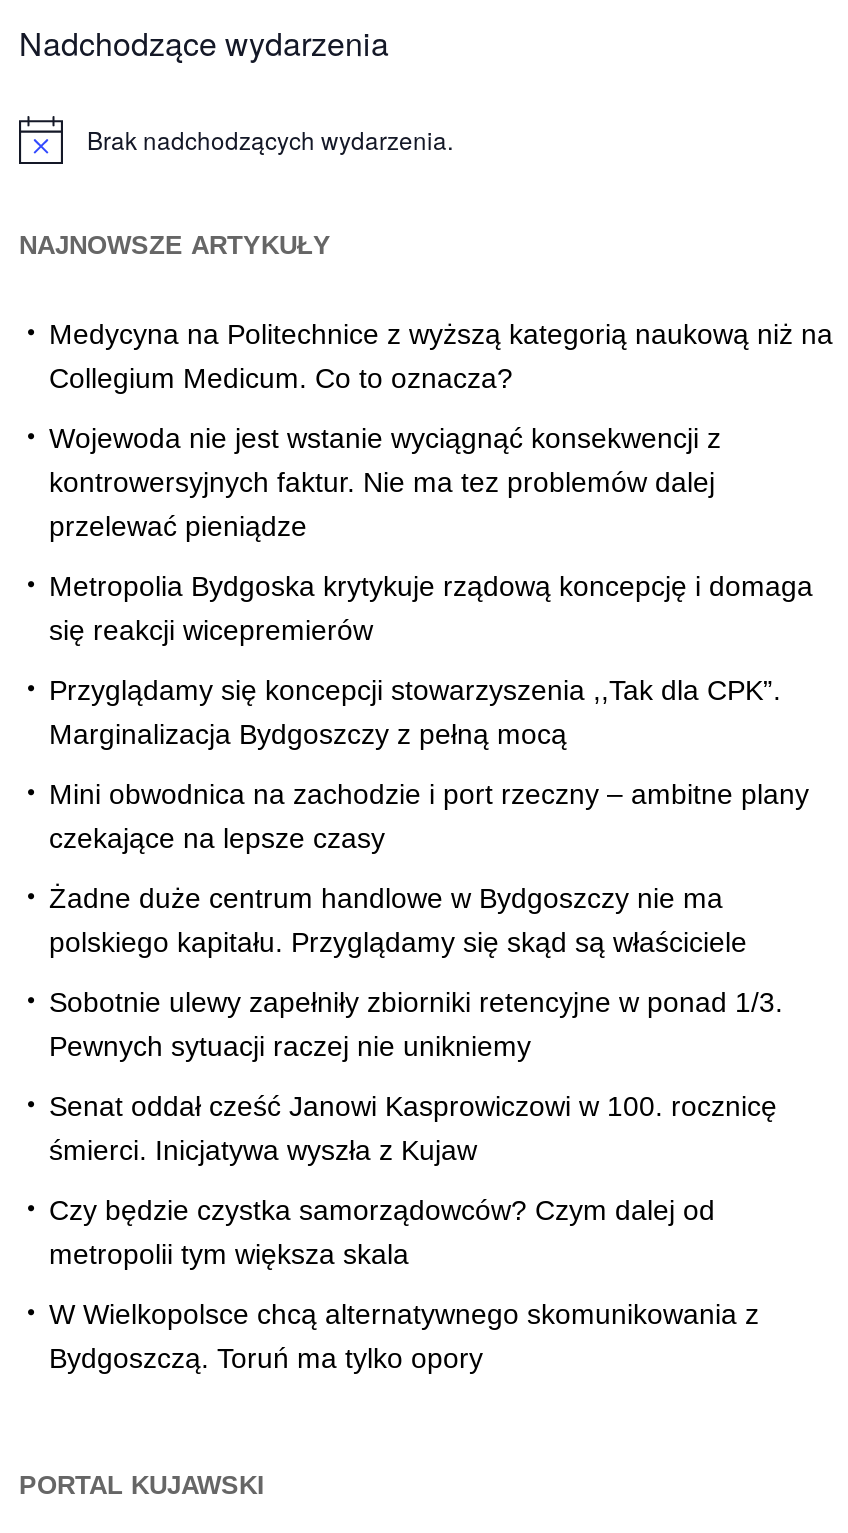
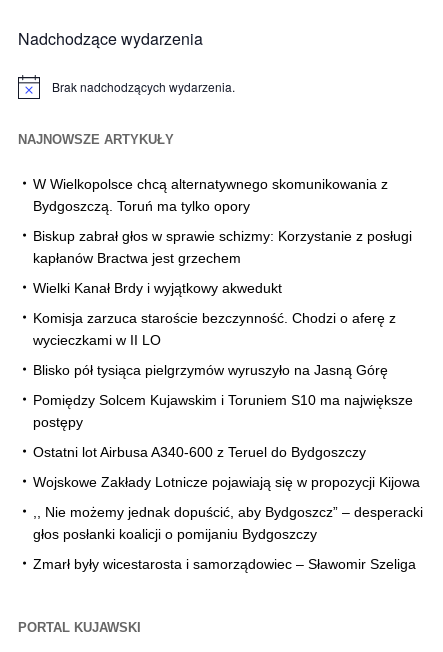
[49,317,833,1269] Medycyna na Politechnice z wyższą kategorią naukową niż na | Collegium Medicum. Co to oznacza? | Wojewoda nie jest wstanie wyciągnąć konsekwencji z | kontrowersyjnych faktur. Nie ma tez problemów dalej | przelewać pieniądze | Metropolia Bydgoska krytykuje rządową koncepcję i domaga | się reakcji wicepremierów | Przyglądamy się koncepcji stowarzyszenia ,,Tak dla CPK”. | Marginalizacja Bydgoszczy z pełną mocą | Mini obwodnica na zachodzie i port rzeczny – ambitne plany | czekające na lepsze czasy | Żadne duże centrum handlowe w Bydgoszczy nie ma | polskiego kapitału. Przyglądamy się skąd są właściciele | Sobotnie ulewy zapełniły zbiorniki retencyjne w ponad 1/3. | Pewnych sytuacji raczej nie unikniemy | Senat oddał cześć Janowi Kasprowiczowi w 100. rocznicę | śmierci. Inicjatywa wyszła z Kujaw | Czy będzie czystka samorządowców? Czym dalej od | metropolii tym większa skala -> none
moved [49,1297,759,1373] -> [33,176,388,214]: W Wielkopolsce chcą alternatywnego skomunikowania z | Bydgoszczą. Toruń ma tylko opory
none -> [33,228,423,572] Biskup zabrał głos w sprawie schizmy: Korzystanie z posługi | kapłanów Bractwa jest grzechem | Wielki Kanał Brdy i wyjątkowy akwedukt | Komisja zarzuca staroście bezczynność. Chodzi o aferę z | wycieczkami w II LO | Blisko pół tysiąca pielgrzymów wyruszyło na Jasną Górę | Pomiędzy Solcem Kujawskim i Toruniem S10 ma największe | postępy | Ostatni lot Airbusa A340-600 z Teruel do Bydgoszczy | Wojskowe Zakłady Lotnicze pojawiają się w propozycji Kijowa | ,, Nie możemy jednak dopuścić, aby Bydgoszcz” – desperacki | głos posłanki koalicji o pomijaniu Bydgoszczy | Zmarł były wicestarosta i samorządowiec – Sławomir Szeliga

